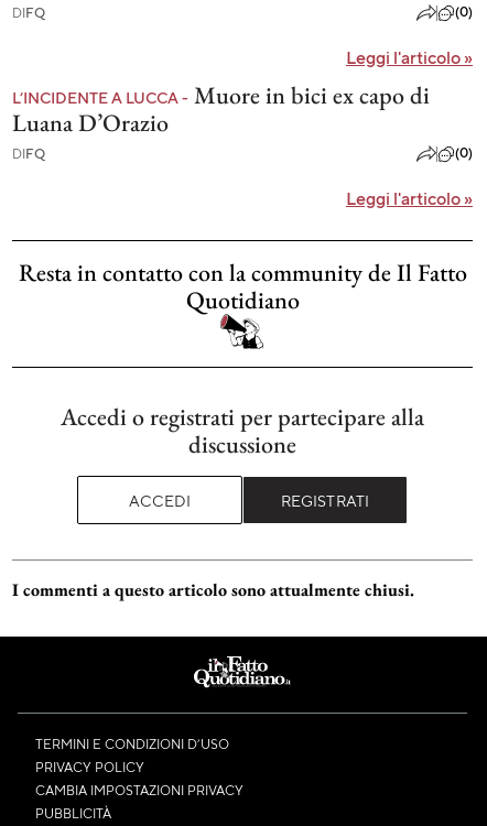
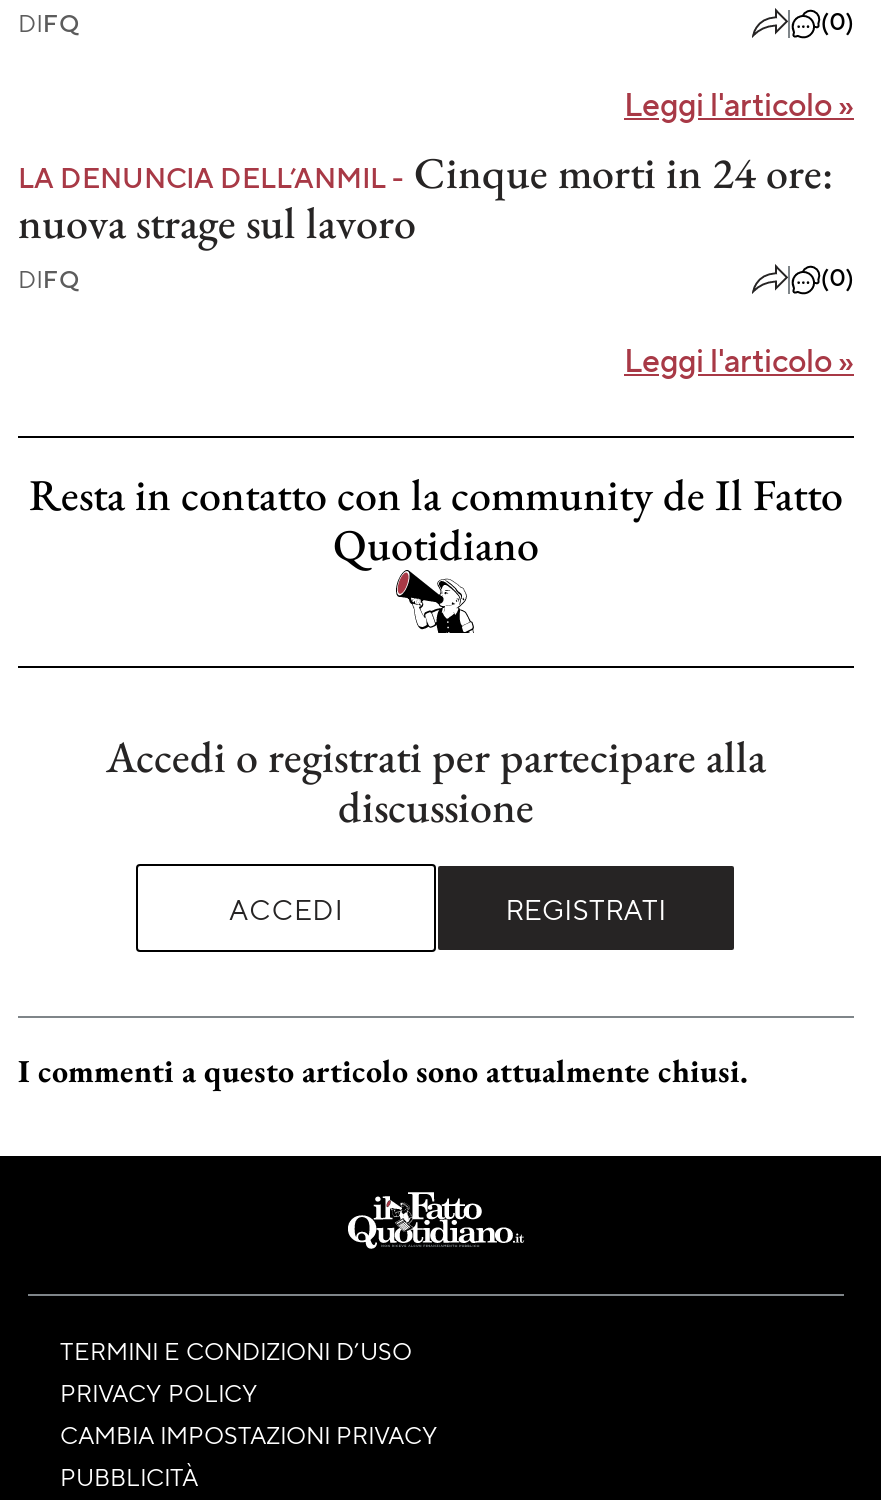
[12,79,430,138] L’INCIDENTE A LUCCA - Muore in bici ex capo di | Luana D’Orazio -> [18,143,834,251] LA DENUNCIA DELL’ANMIL - Cinque morti in 24 ore: | nuova strage sul lavoro

